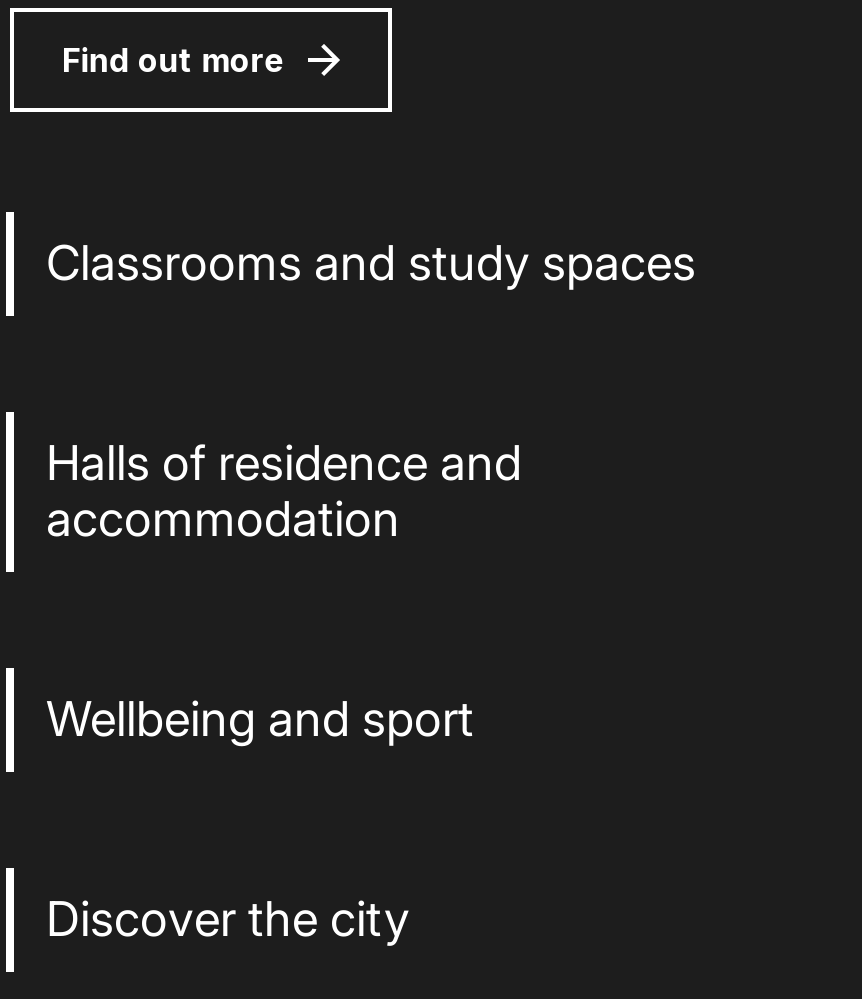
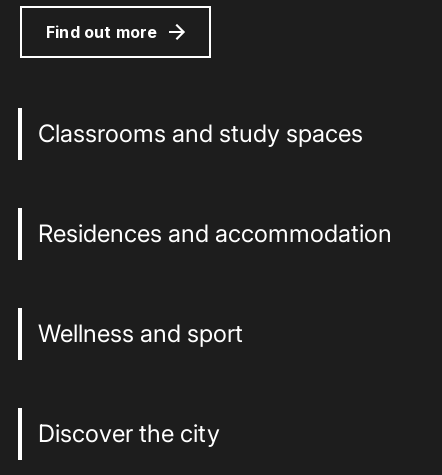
[46,434,522,548] Halls of residence and | accommodation -> [38,219,392,248] Residences and accommodation
[46,690,474,748] Wellbeing and sport -> [38,319,243,348] Wellness and sport

